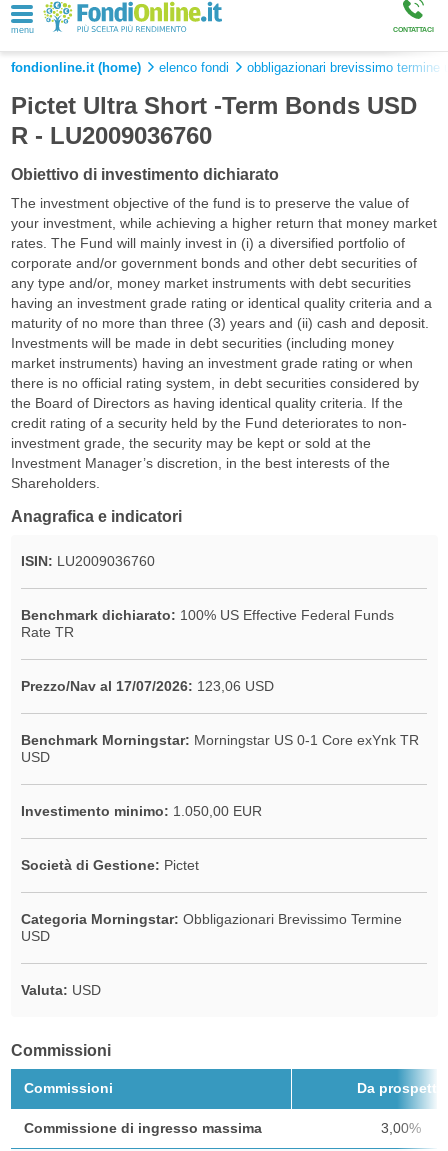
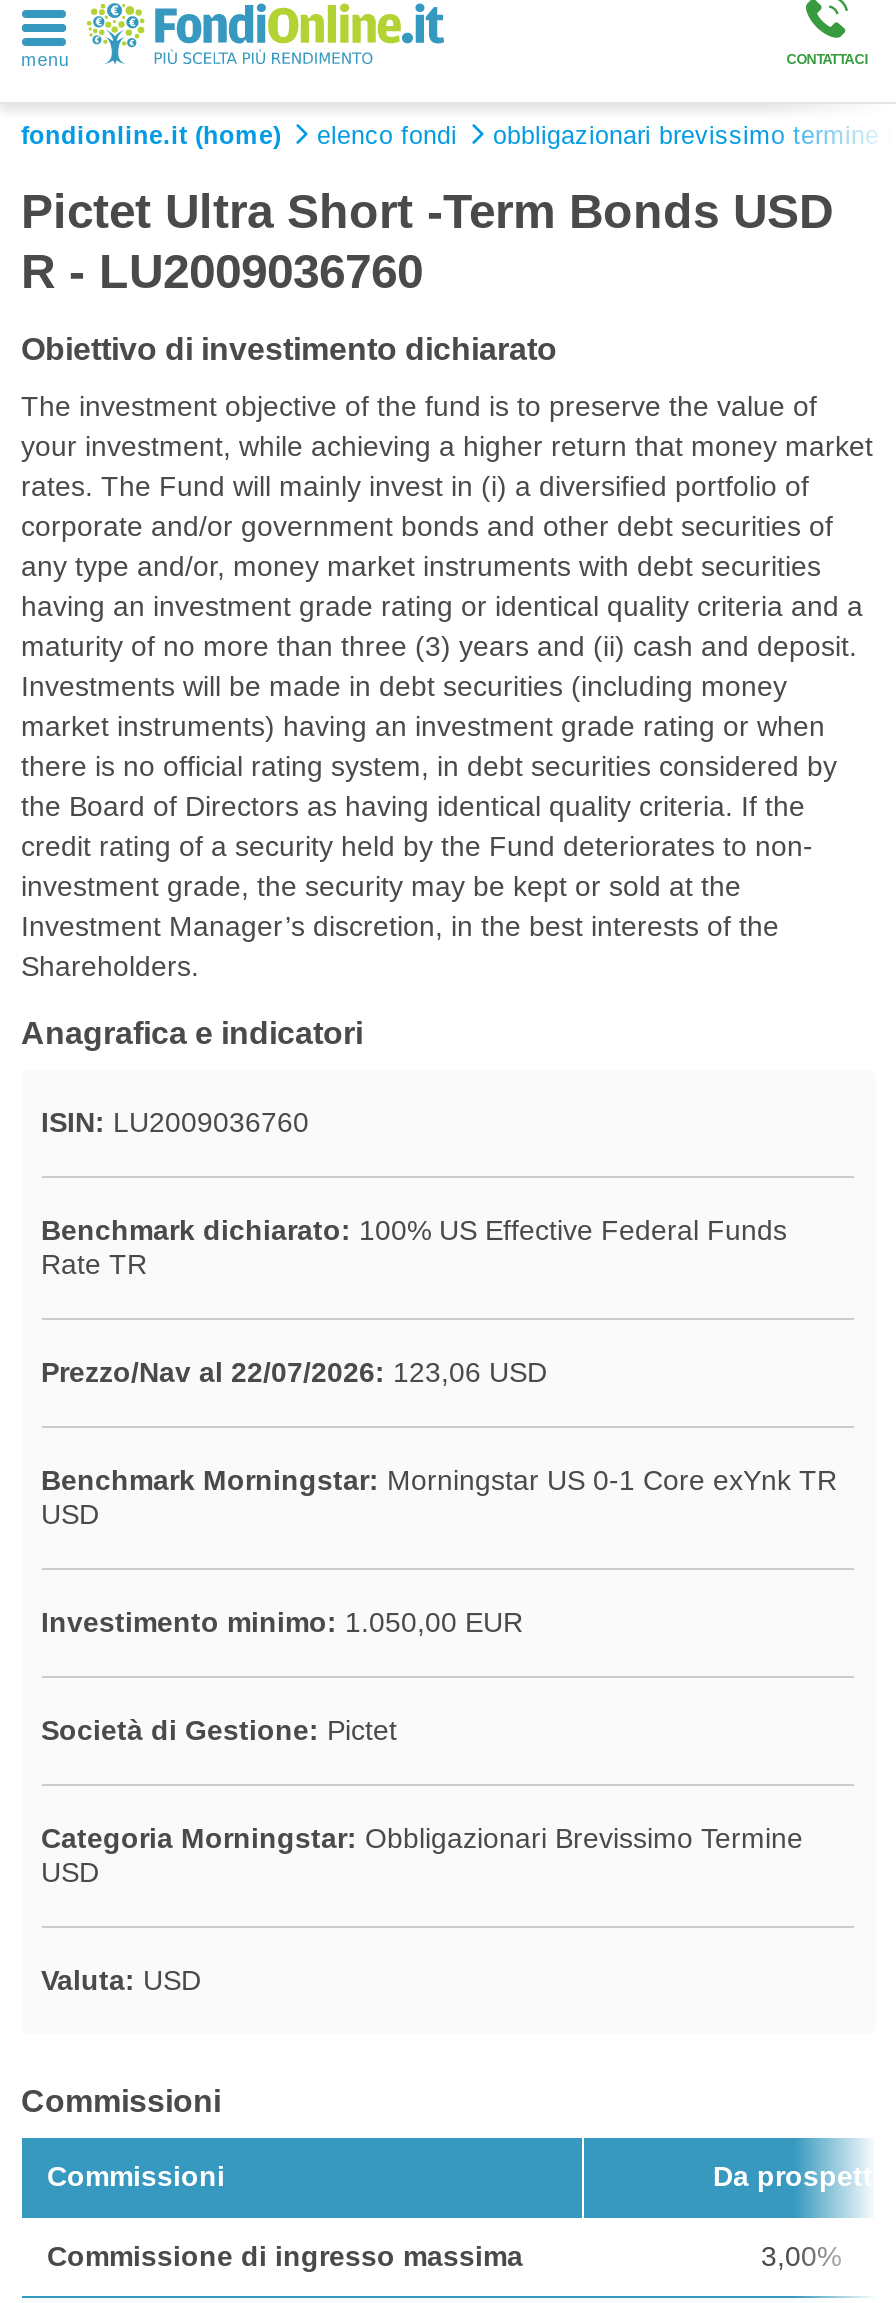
[20,678,273,694] Prezzo/Nav al 17/07/2026: 123,06 USD -> [41,1356,547,1388] Prezzo/Nav al 22/07/2026: 123,06 USD

